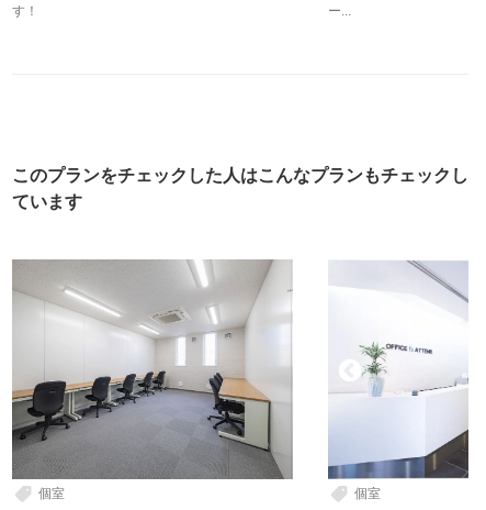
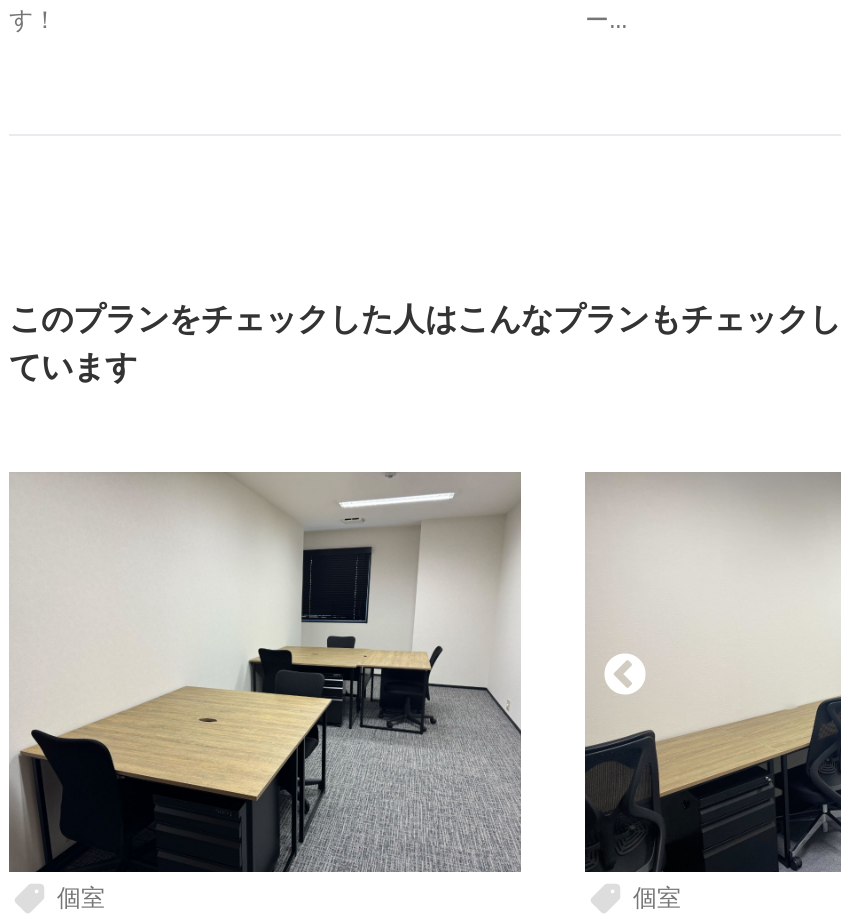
[12,259,292,480] [image] -> [9,472,521,872] [image]
[327,260,468,480] [image] -> [583,472,843,874] [image]

